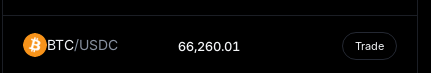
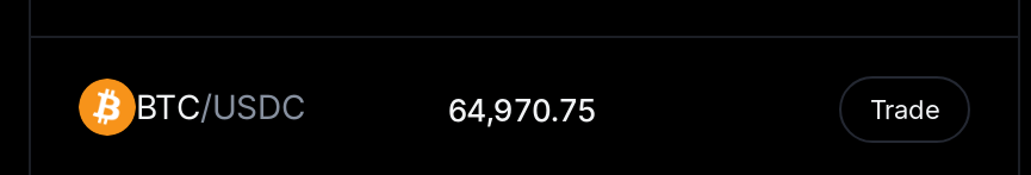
[178,38,240,54] 66,260.01 -> [448,91,596,130] 64,970.75

